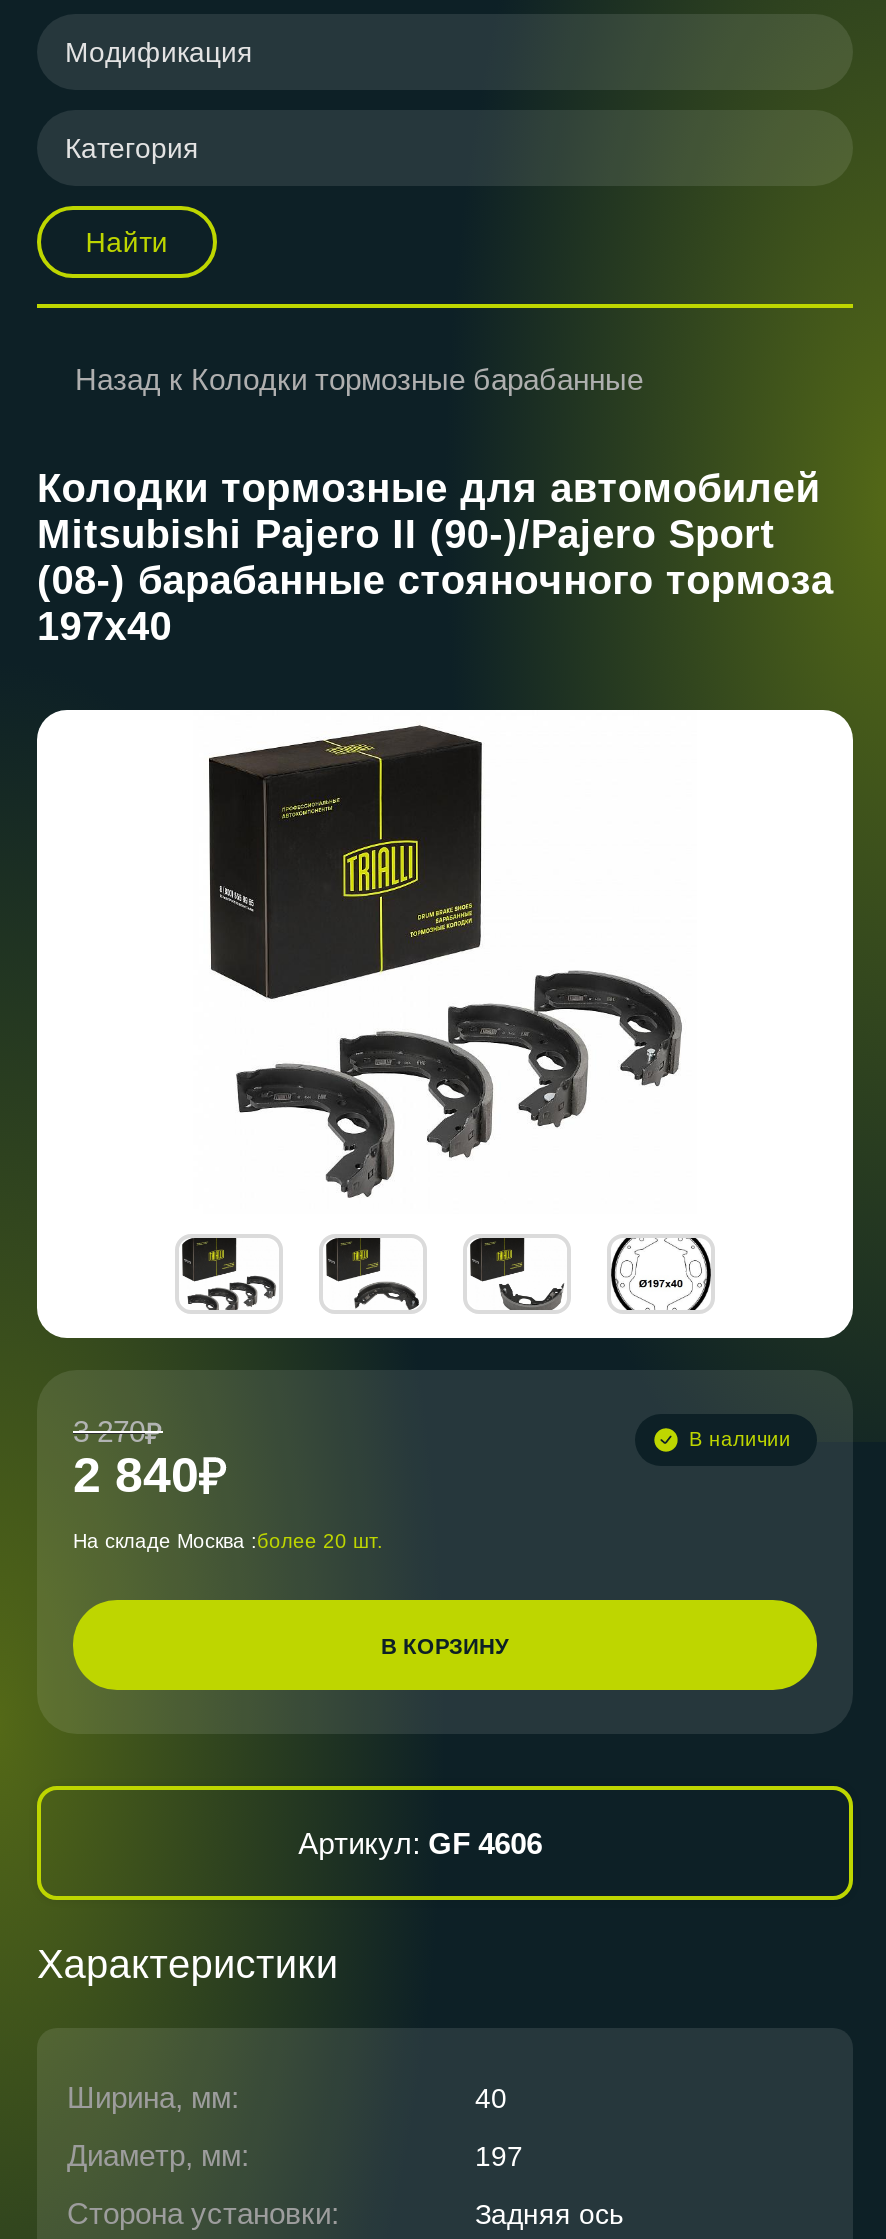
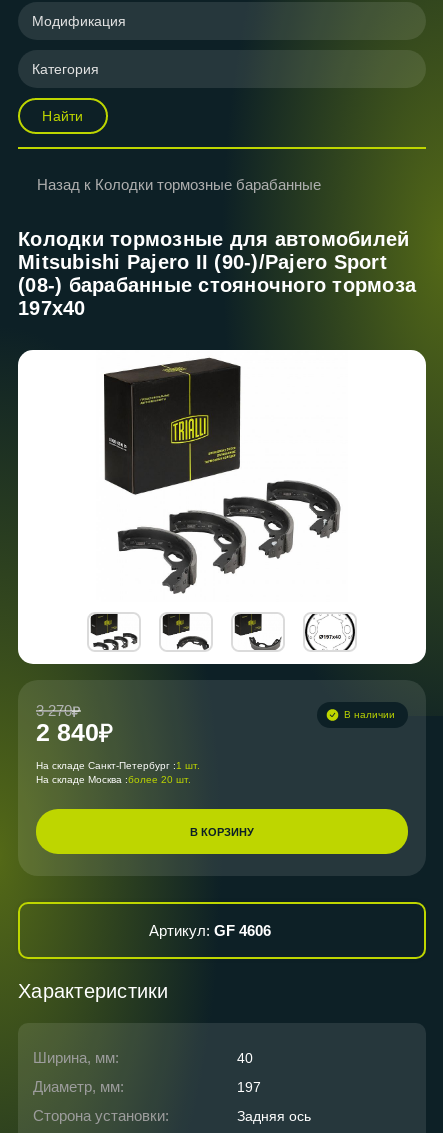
none -> [36,760,200,771] На складе Санкт-Петербург : 1 шт.

